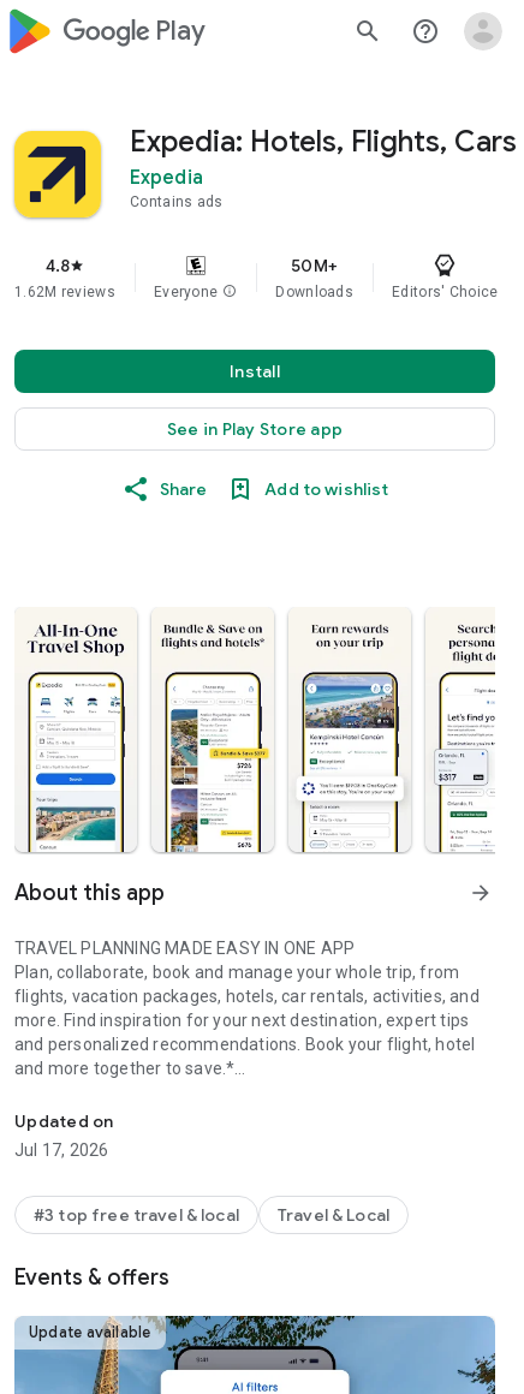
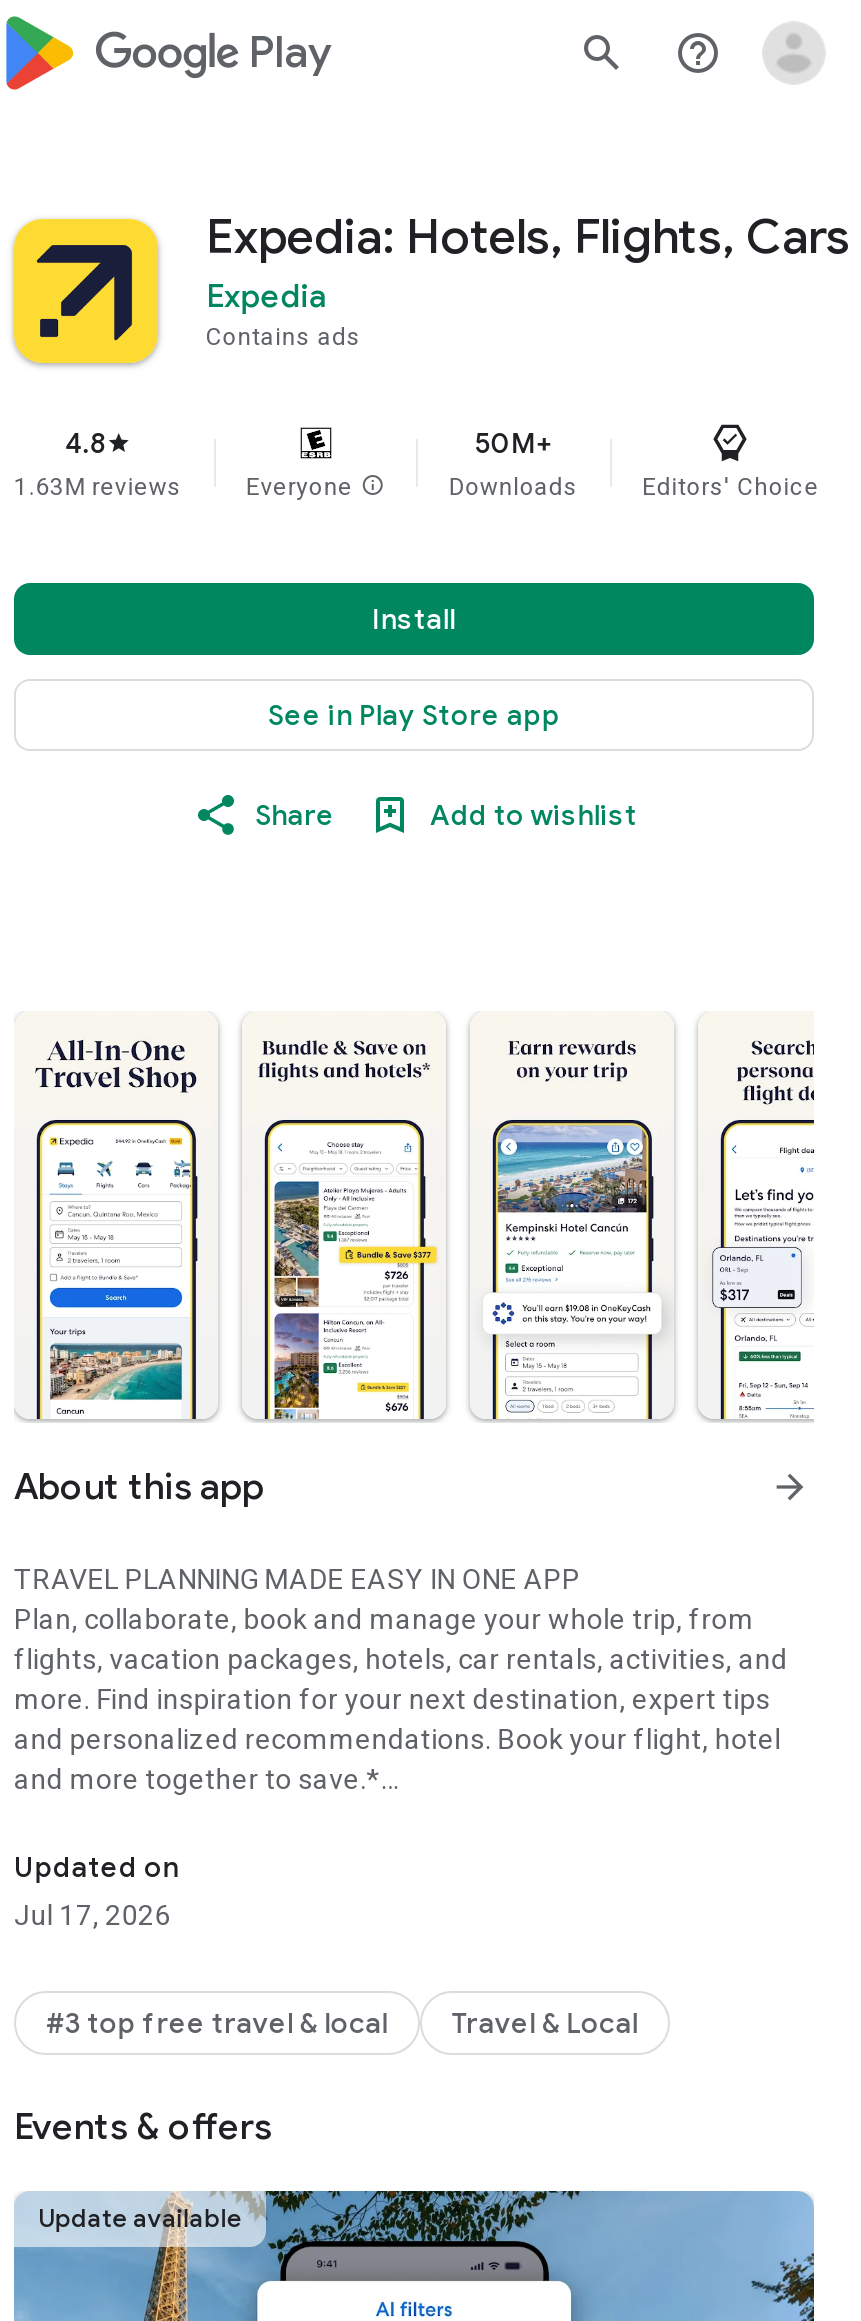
[14,284,115,300] 1.62M reviews -> [14,473,182,501] 1.63M reviews

